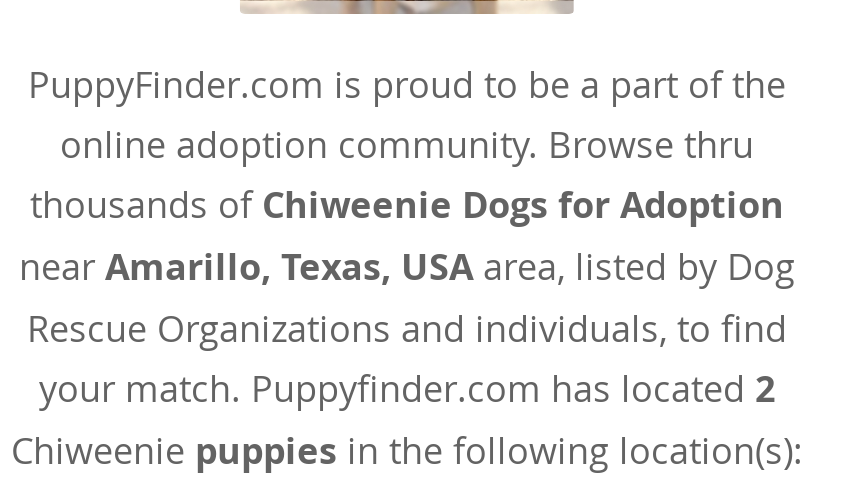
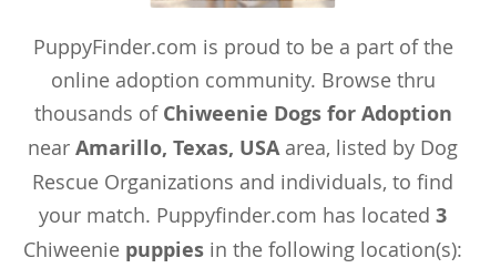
[39,365,775,415] your match. Puppyfinder.com has located 2 -> [39,202,447,230] your match. Puppyfinder.com has located 3

